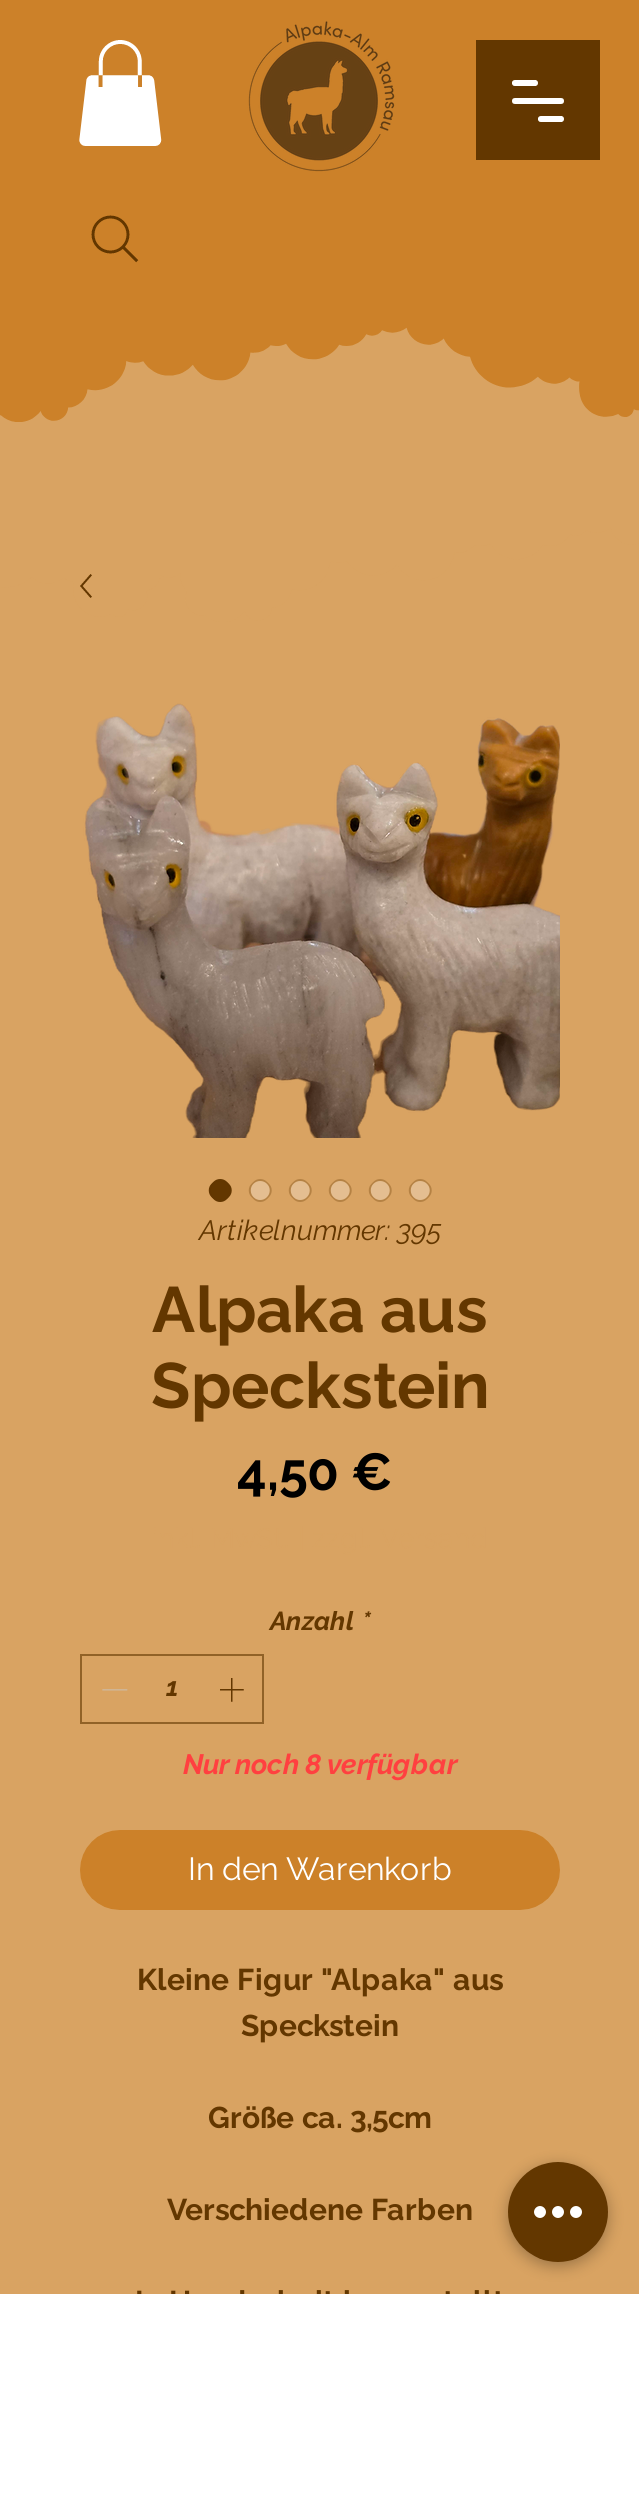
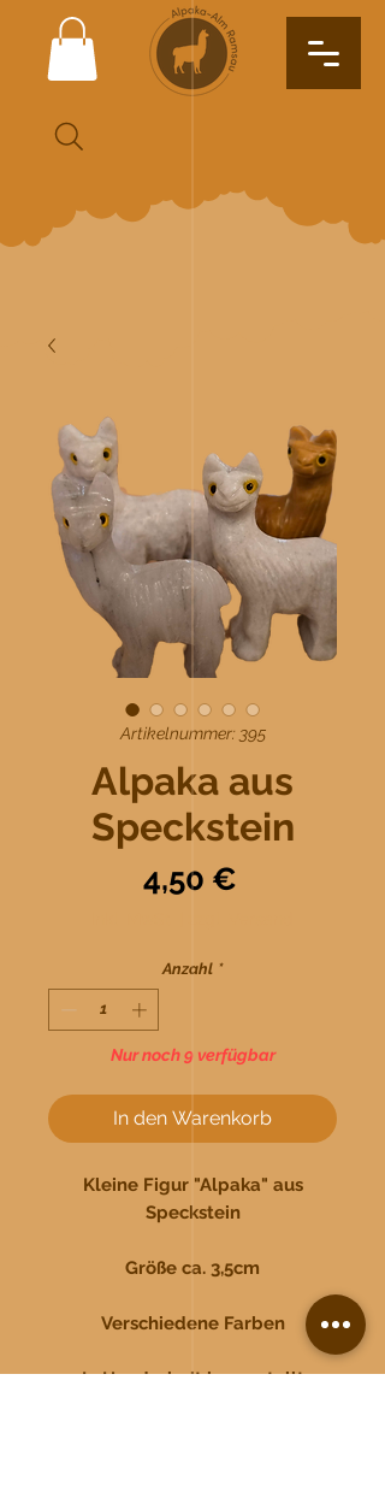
[183,1748,457,1780] Nur noch 8 verfügbar -> [110,1045,275,1065] Nur noch 9 verfügbar

